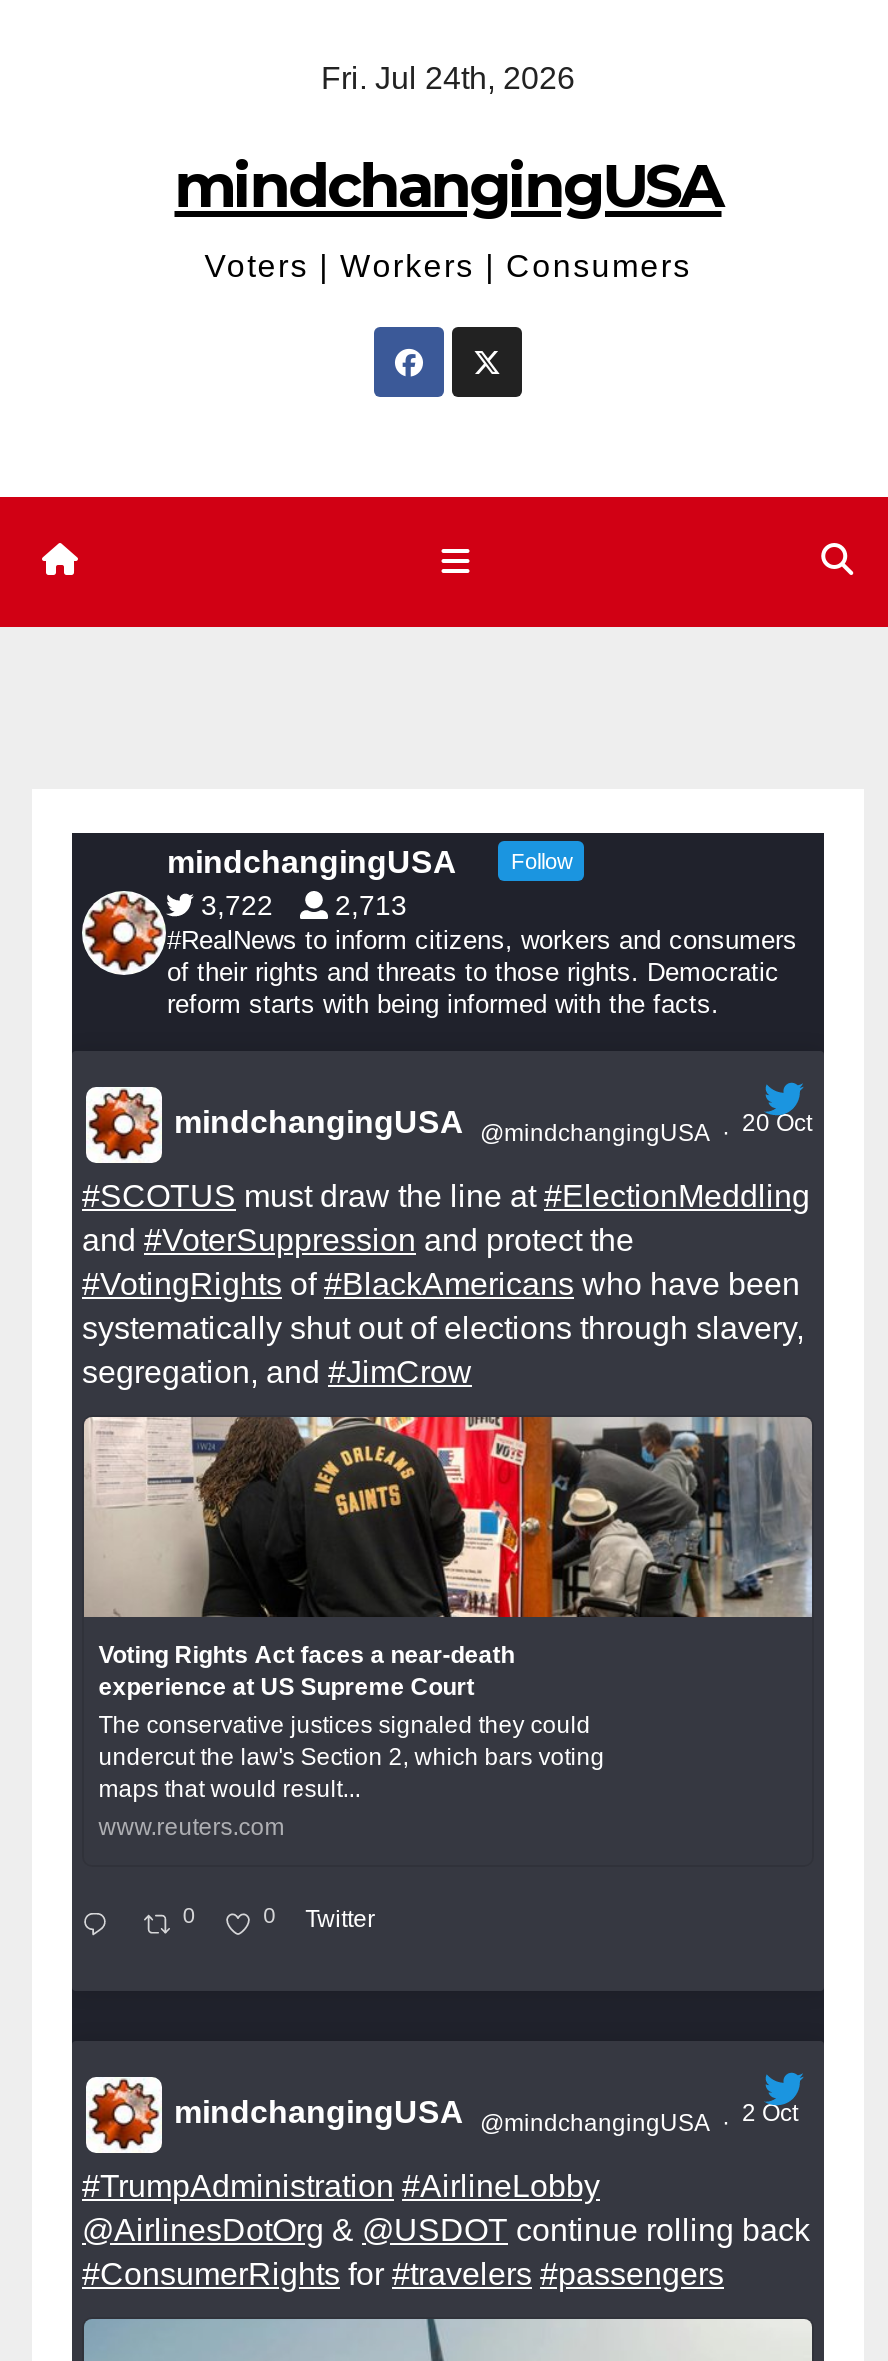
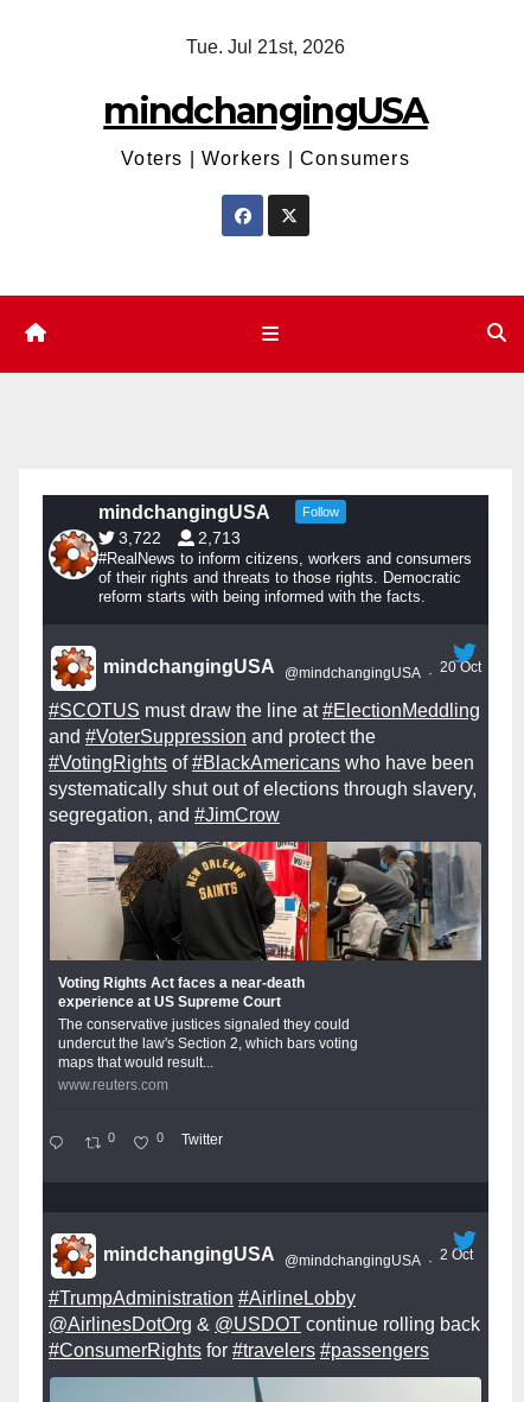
[321,61,575,95] Fri. Jul 24th, 2026 -> [186,37,345,57] Tue. Jul 21st, 2026

